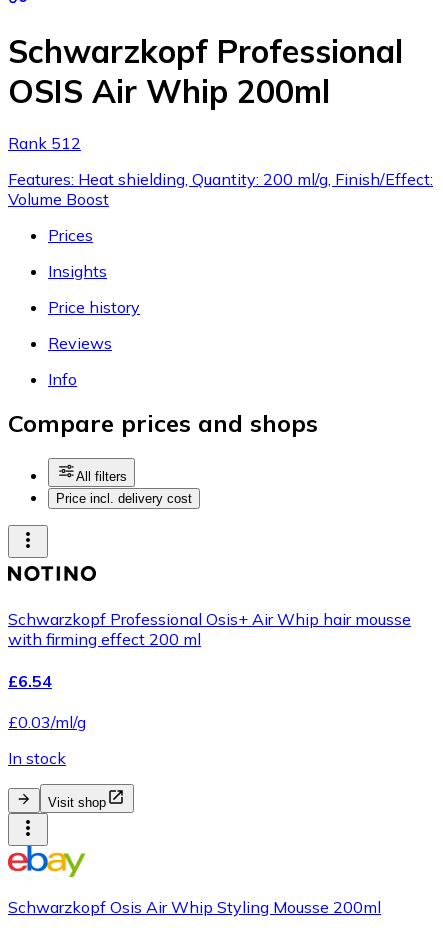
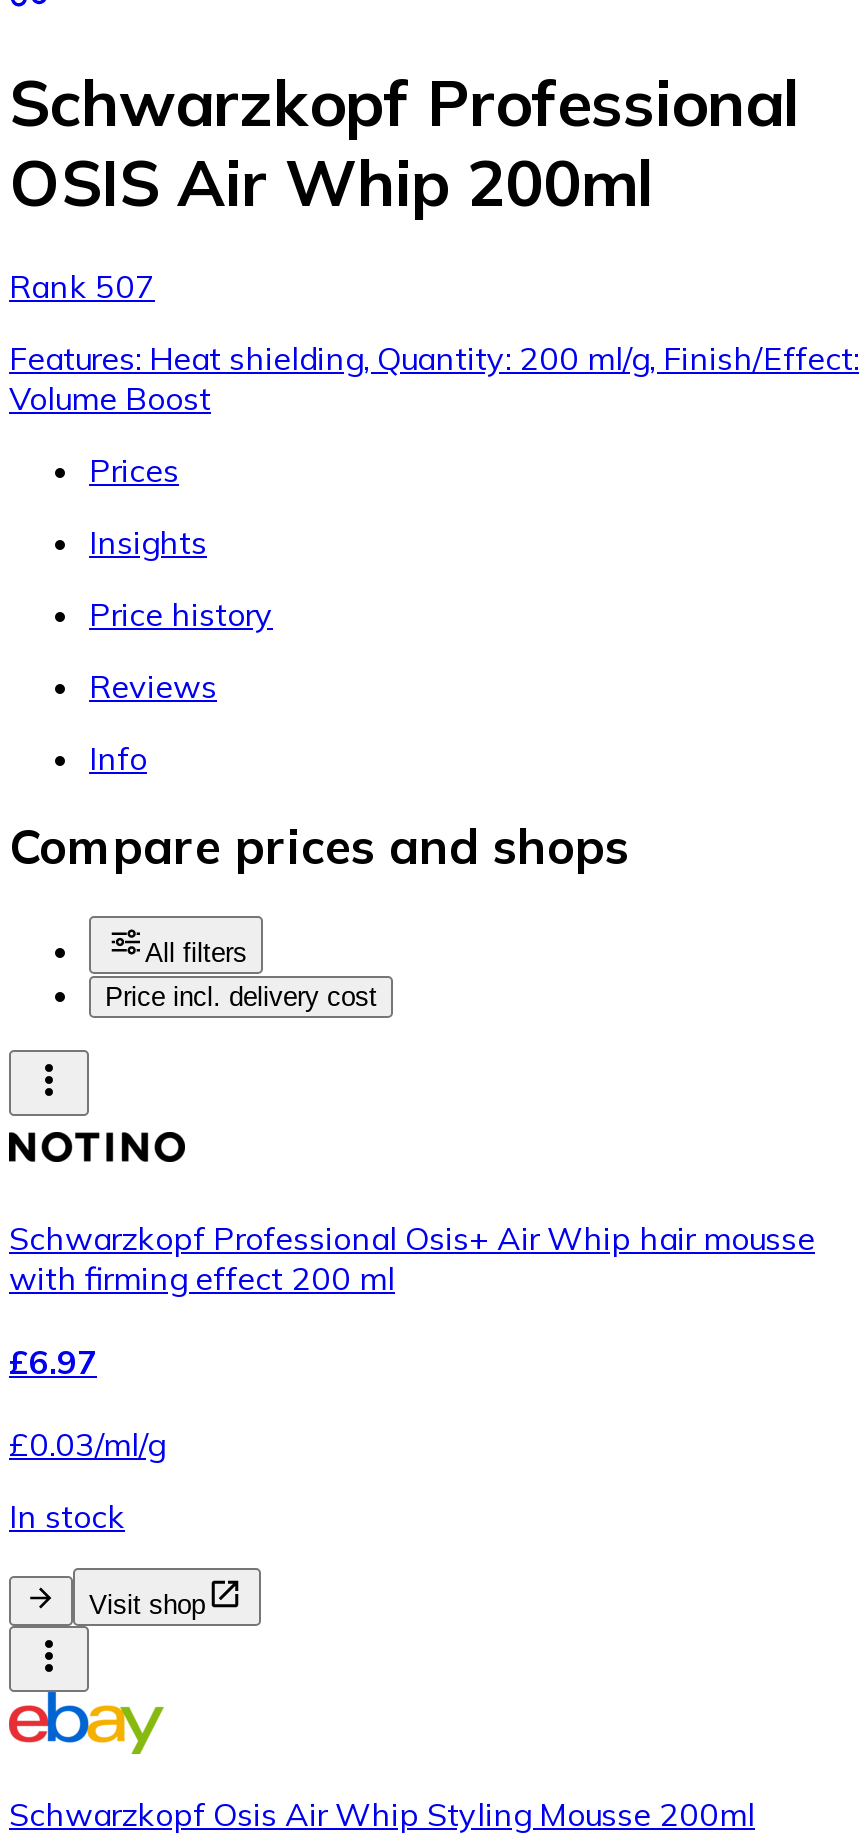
[8,132,81,152] Rank 512 -> [9,265,155,305] Rank 507
[8,671,52,691] £6.54 -> [9,1341,97,1381] £6.97

